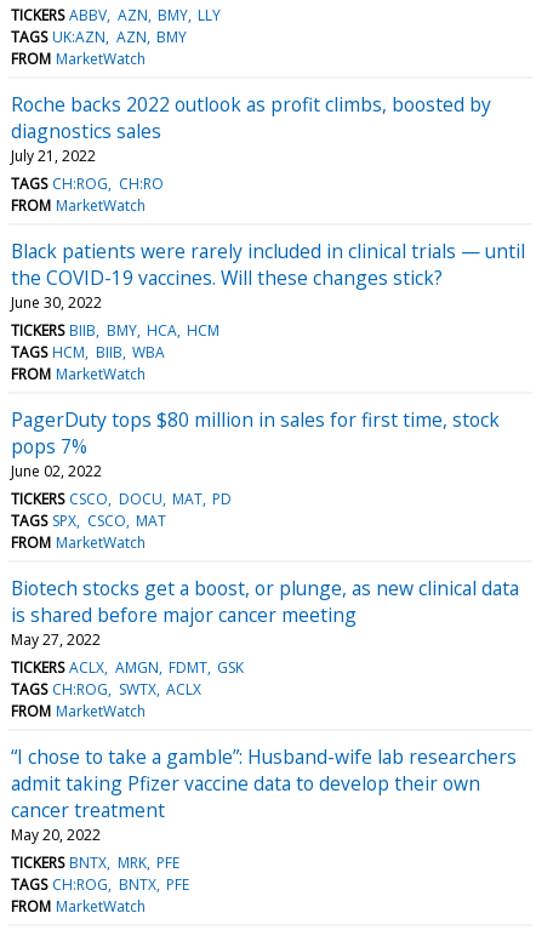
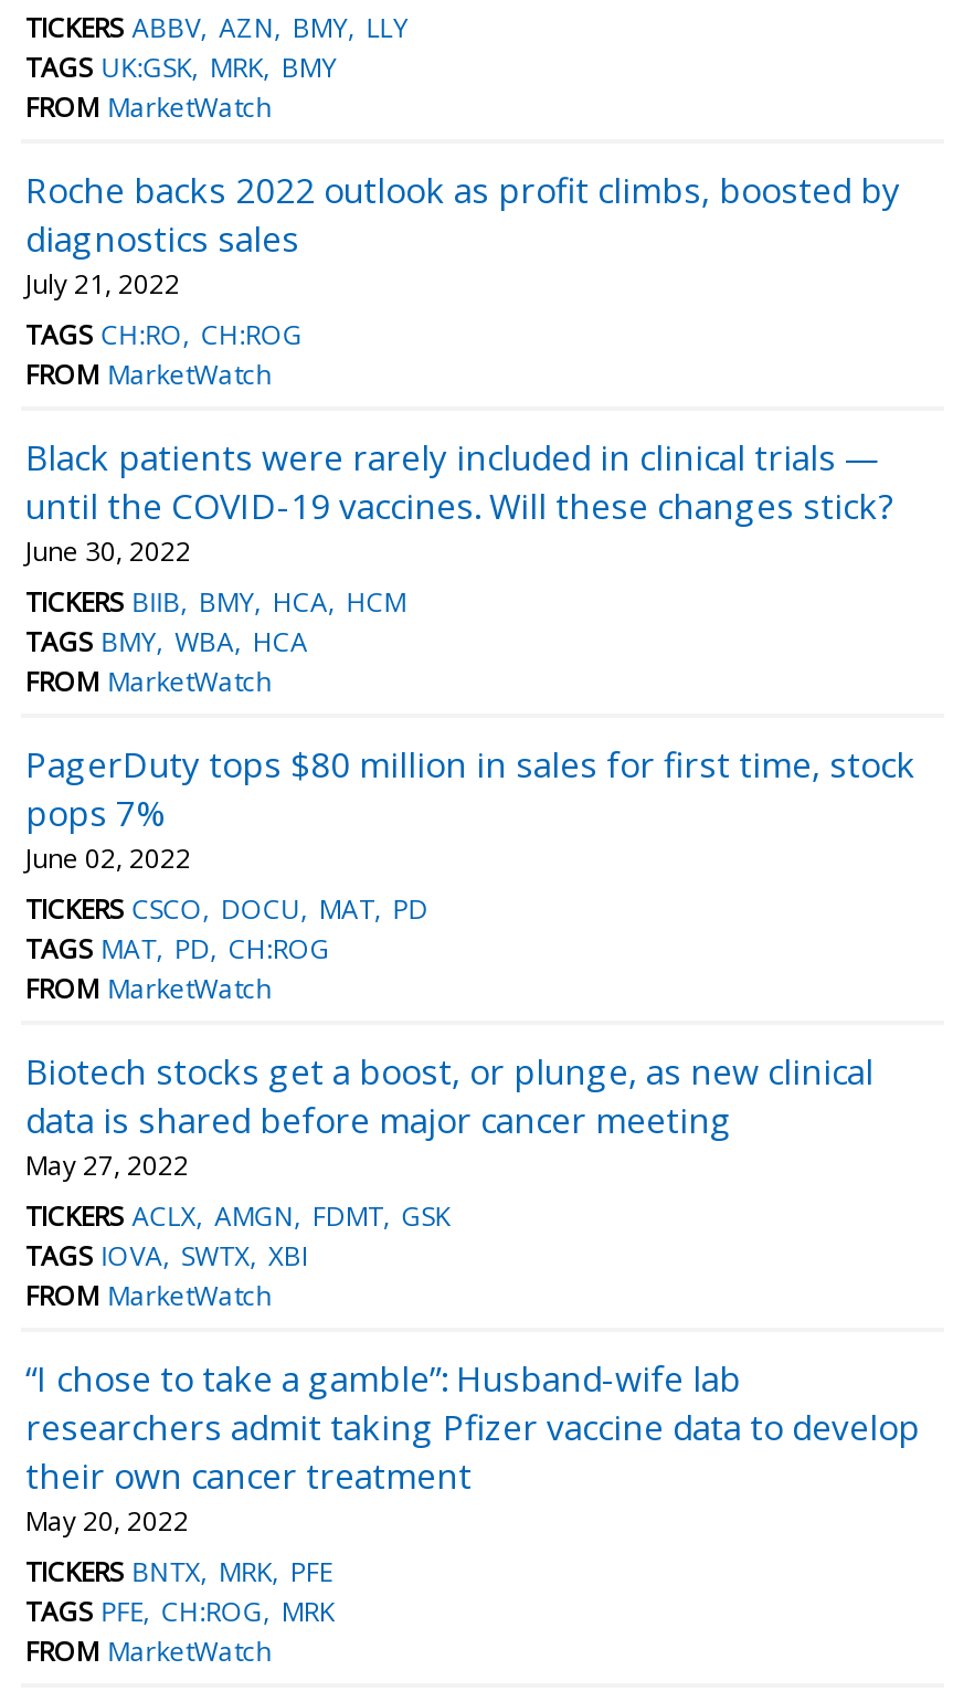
[11,27,187,47] TAGS UK:AZN AZN BMY -> [25,48,337,86] TAGS UK:GSK MRK BMY
[11,173,163,194] TAGS CH:ROG CH:RO -> [25,316,303,353] TAGS CH:RO CH:ROG
[11,342,165,362] TAGS HCM BIIB WBA -> [25,623,308,660] TAGS BMY WBA HCA
[11,510,166,531] TAGS SPX CSCO MAT -> [25,930,330,967] TAGS MAT PD CH:ROG
[11,679,201,700] TAGS CH:ROG SWTX ACLX -> [25,1237,308,1274] TAGS IOVA SWTX XBI
[11,874,189,895] TAGS CH:ROG BNTX PFE -> [25,1592,334,1630] TAGS PFE CH:ROG MRK

